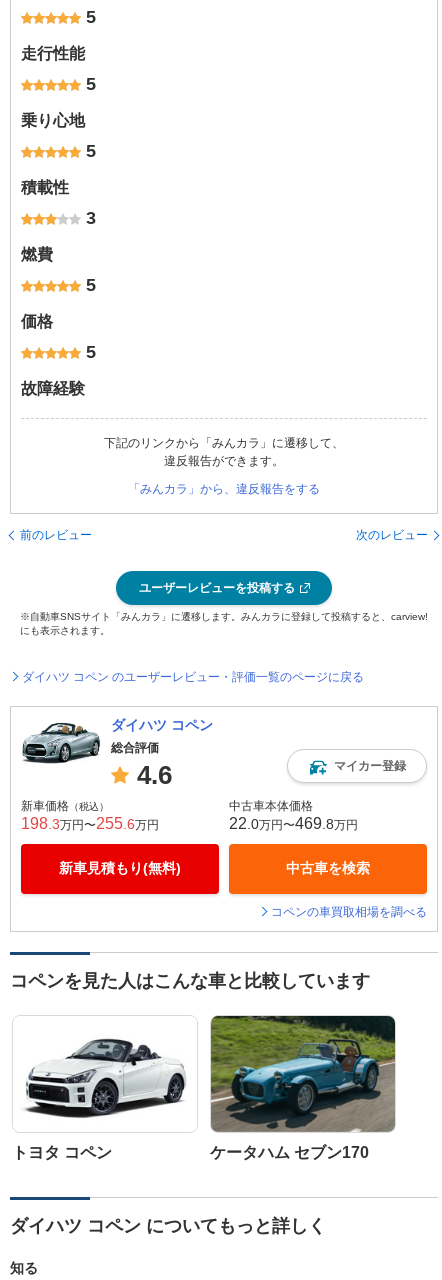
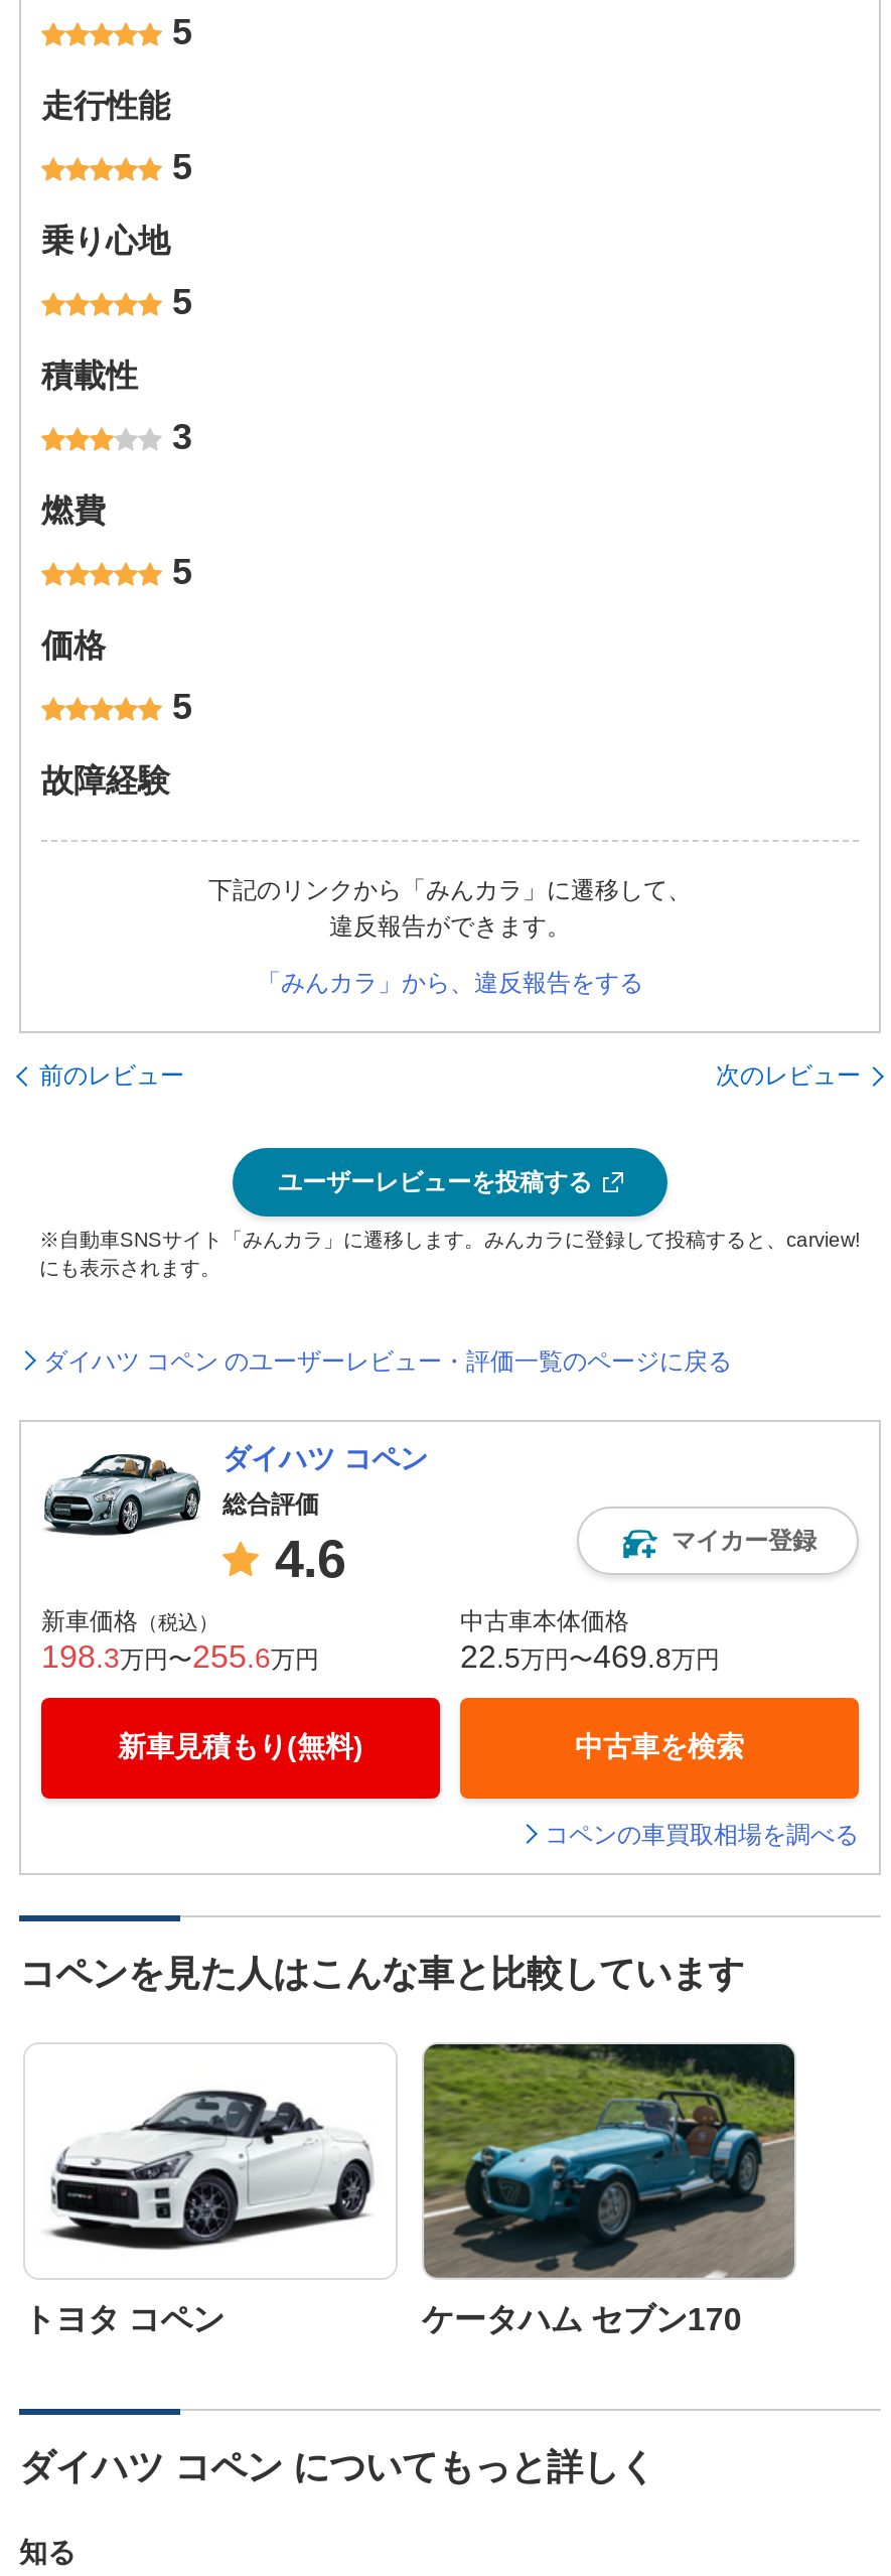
[229,815,358,832] 22.0万円〜469.8万円 -> [460,1639,720,1674] 22.5万円〜469.8万円

